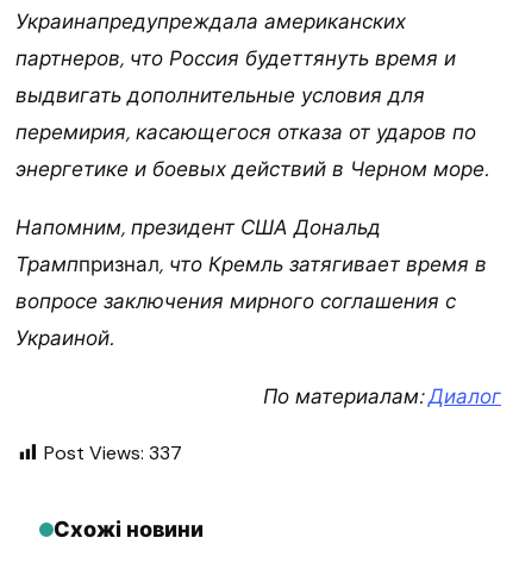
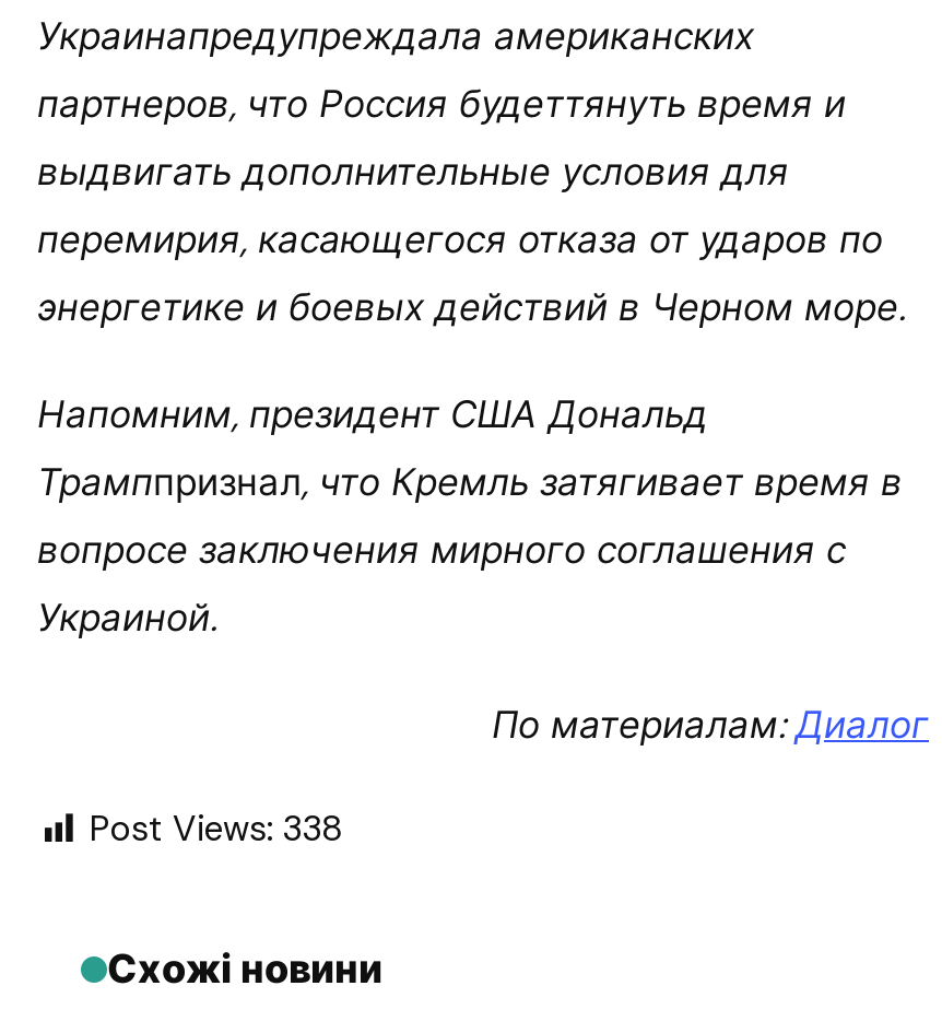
[44,440,182,465] Post Views: 337 -> [90,805,341,851] Post Views: 338

